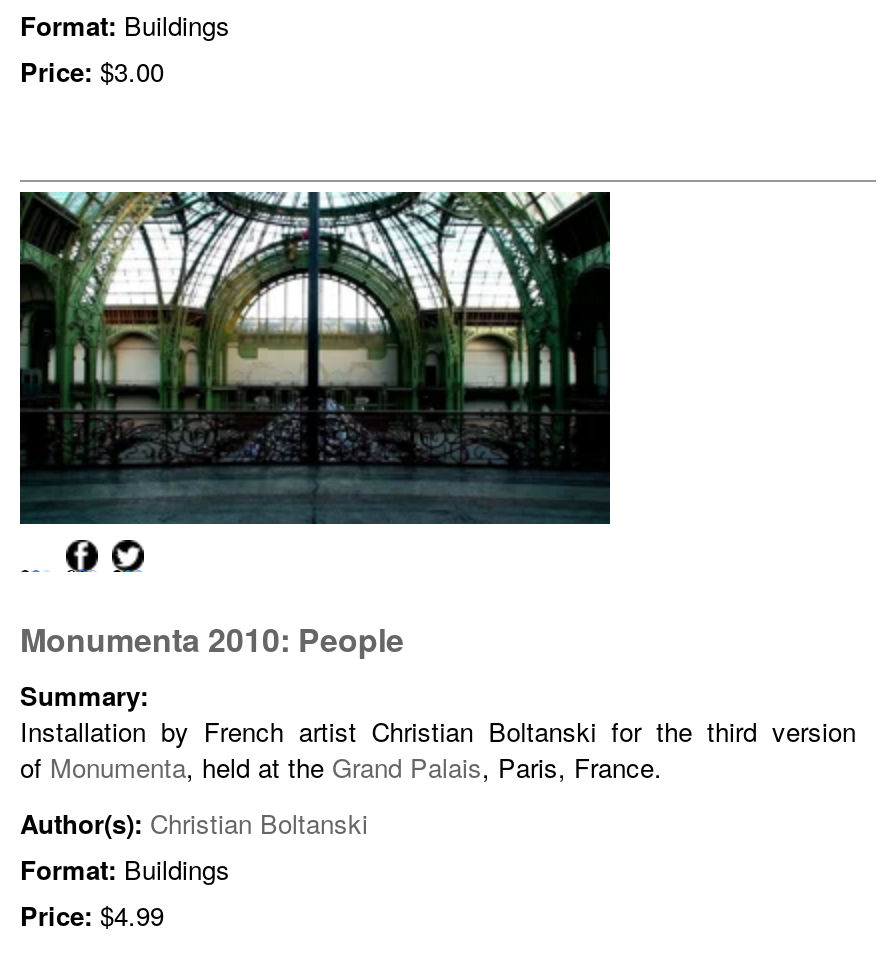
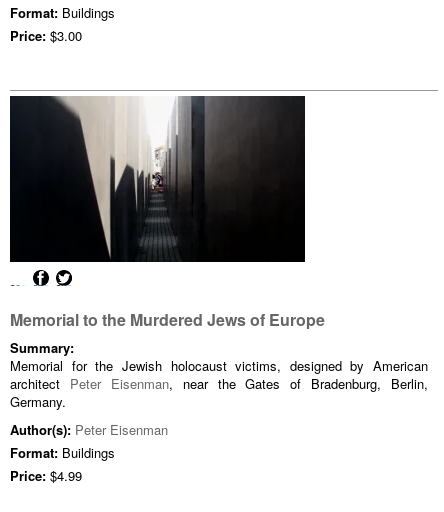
[20,190,610,524] [image] -> [10,95,305,262] [image]
[20,615,404,661] Monumenta 2010: People -> [10,307,325,330] Memorial to the Murdered Jews of Europe
[20,711,856,785] Installation by French artist Christian Boltanski for the third version | of Monumenta, held at the Grand Palais, Paris, France. -> [10,355,428,410] Memorial for the Jewish holocaust victims, designed by American | architect Peter Eisenman, near the Gates of Bradenburg, Berlin, | Germany.
[20,803,368,841] Author(s): Christian Boltanski -> [10,419,168,438] Author(s): Peter Eisenman

